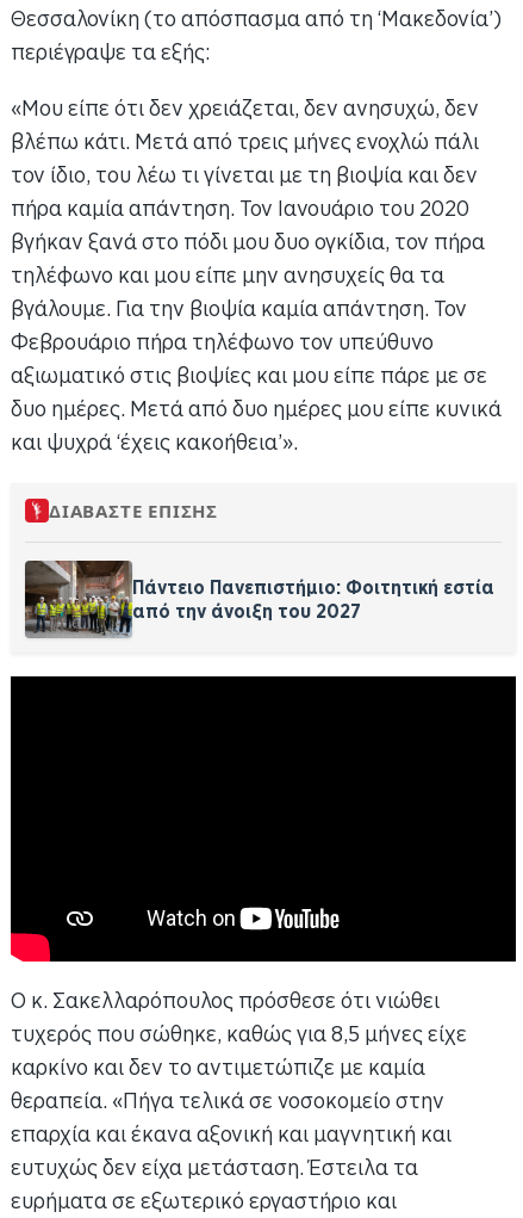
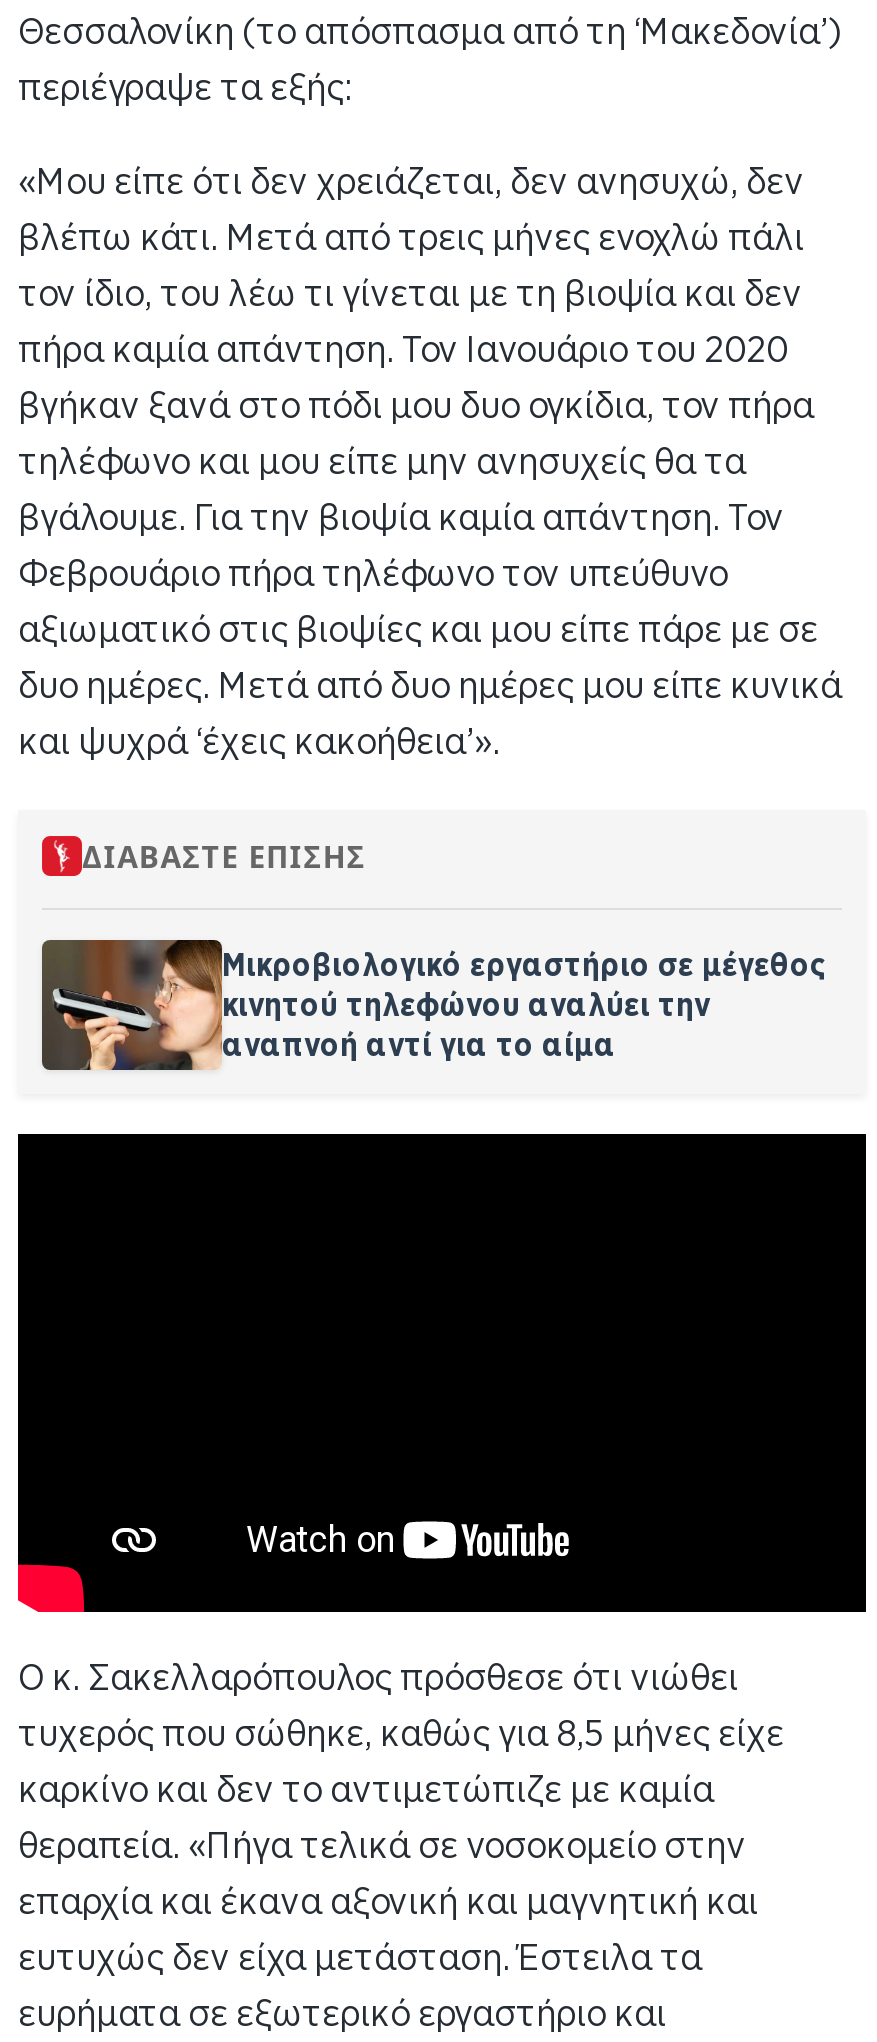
[25,561,494,638] [image] | Πάντειο Πανεπιστήμιο: Φοιτητική εστία | από την άνοιξη του 2027 -> [42,940,826,1070] [image] | Μικροβιολογικό εργαστήριο σε μέγεθος | κινητού τηλεφώνου αναλύει την | αναπνοή αντί για το αίμα

